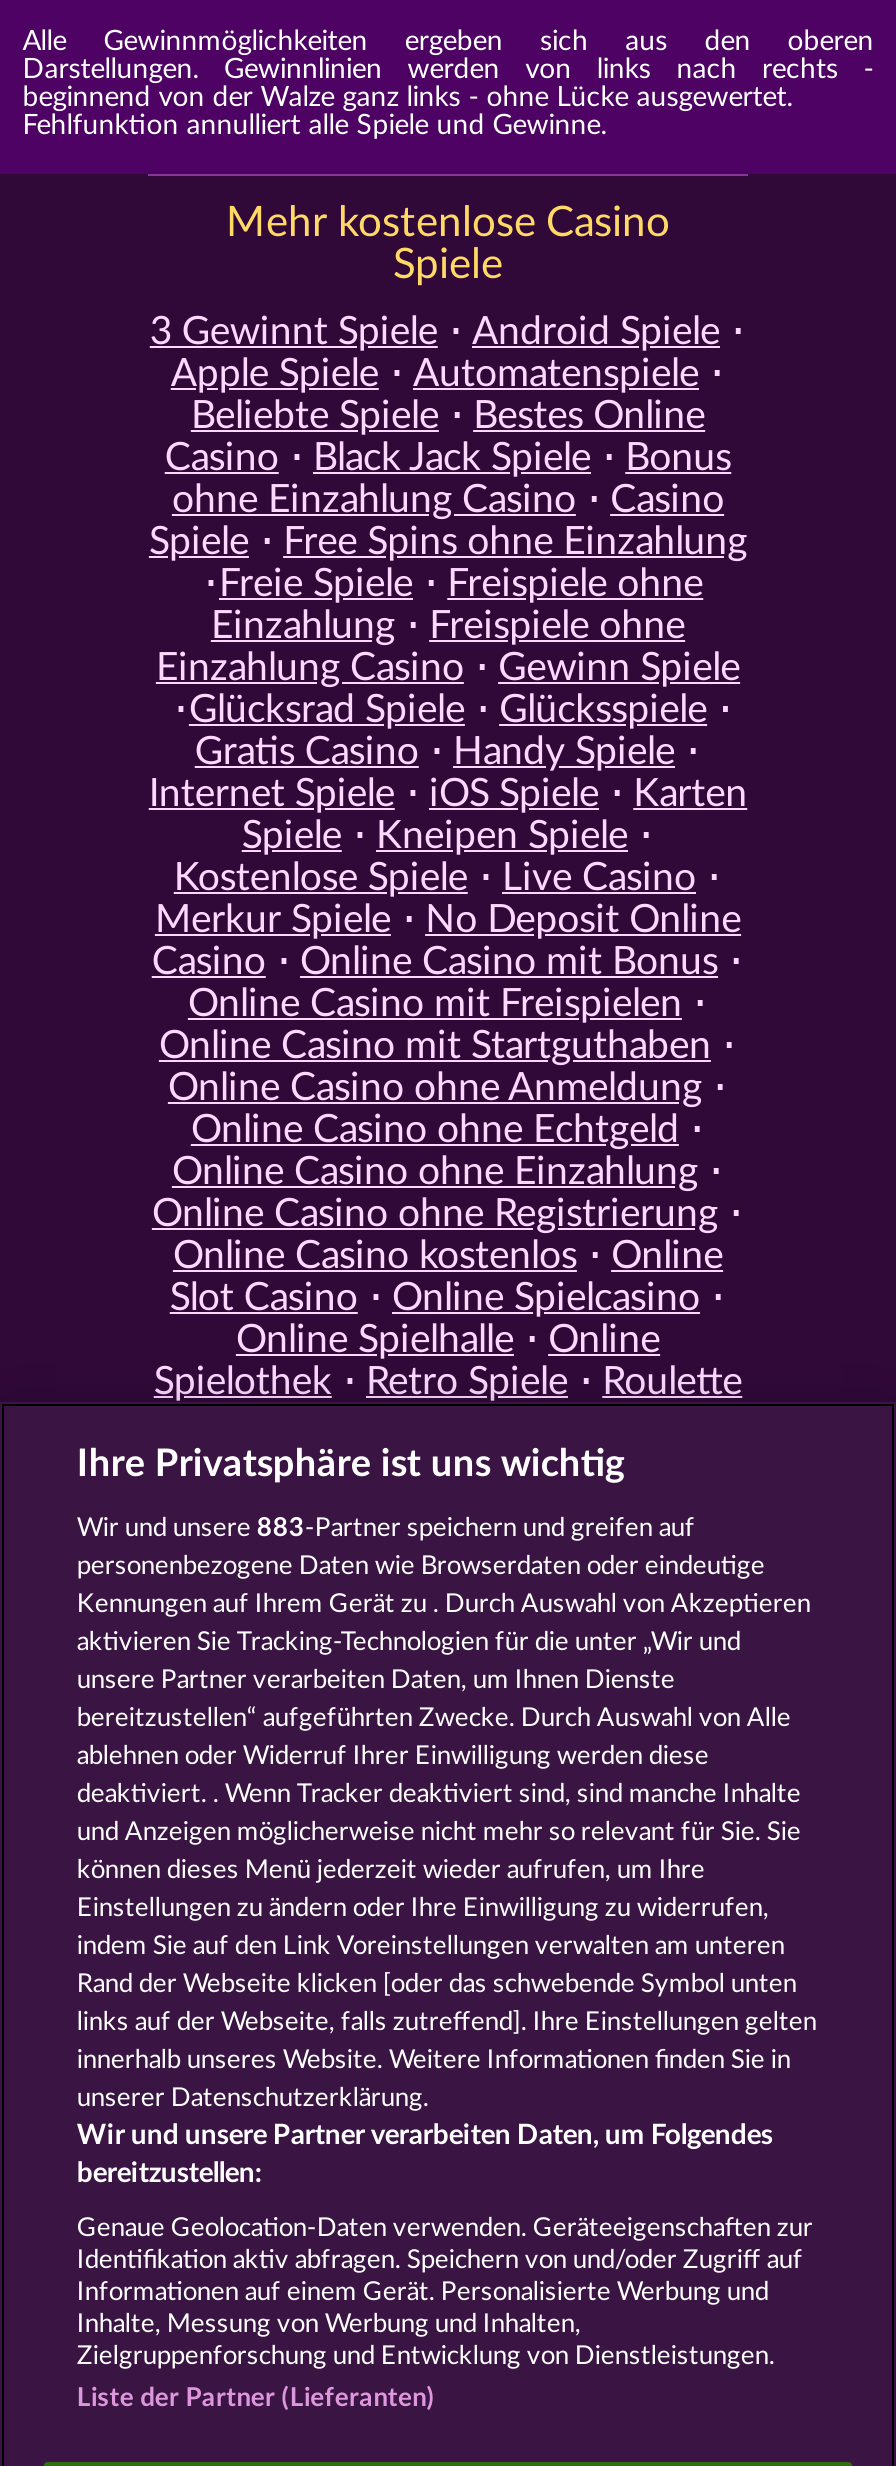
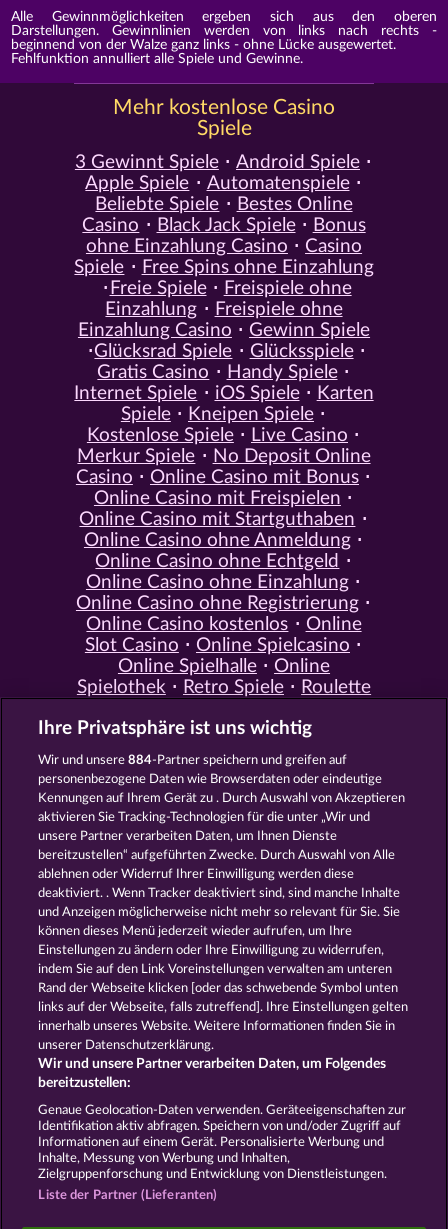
[77,1516,695,1542] Wir und unsere 883-Partner speichern und greifen auf -> [38,754,347,767] Wir und unsere 884-Partner speichern und greifen auf

